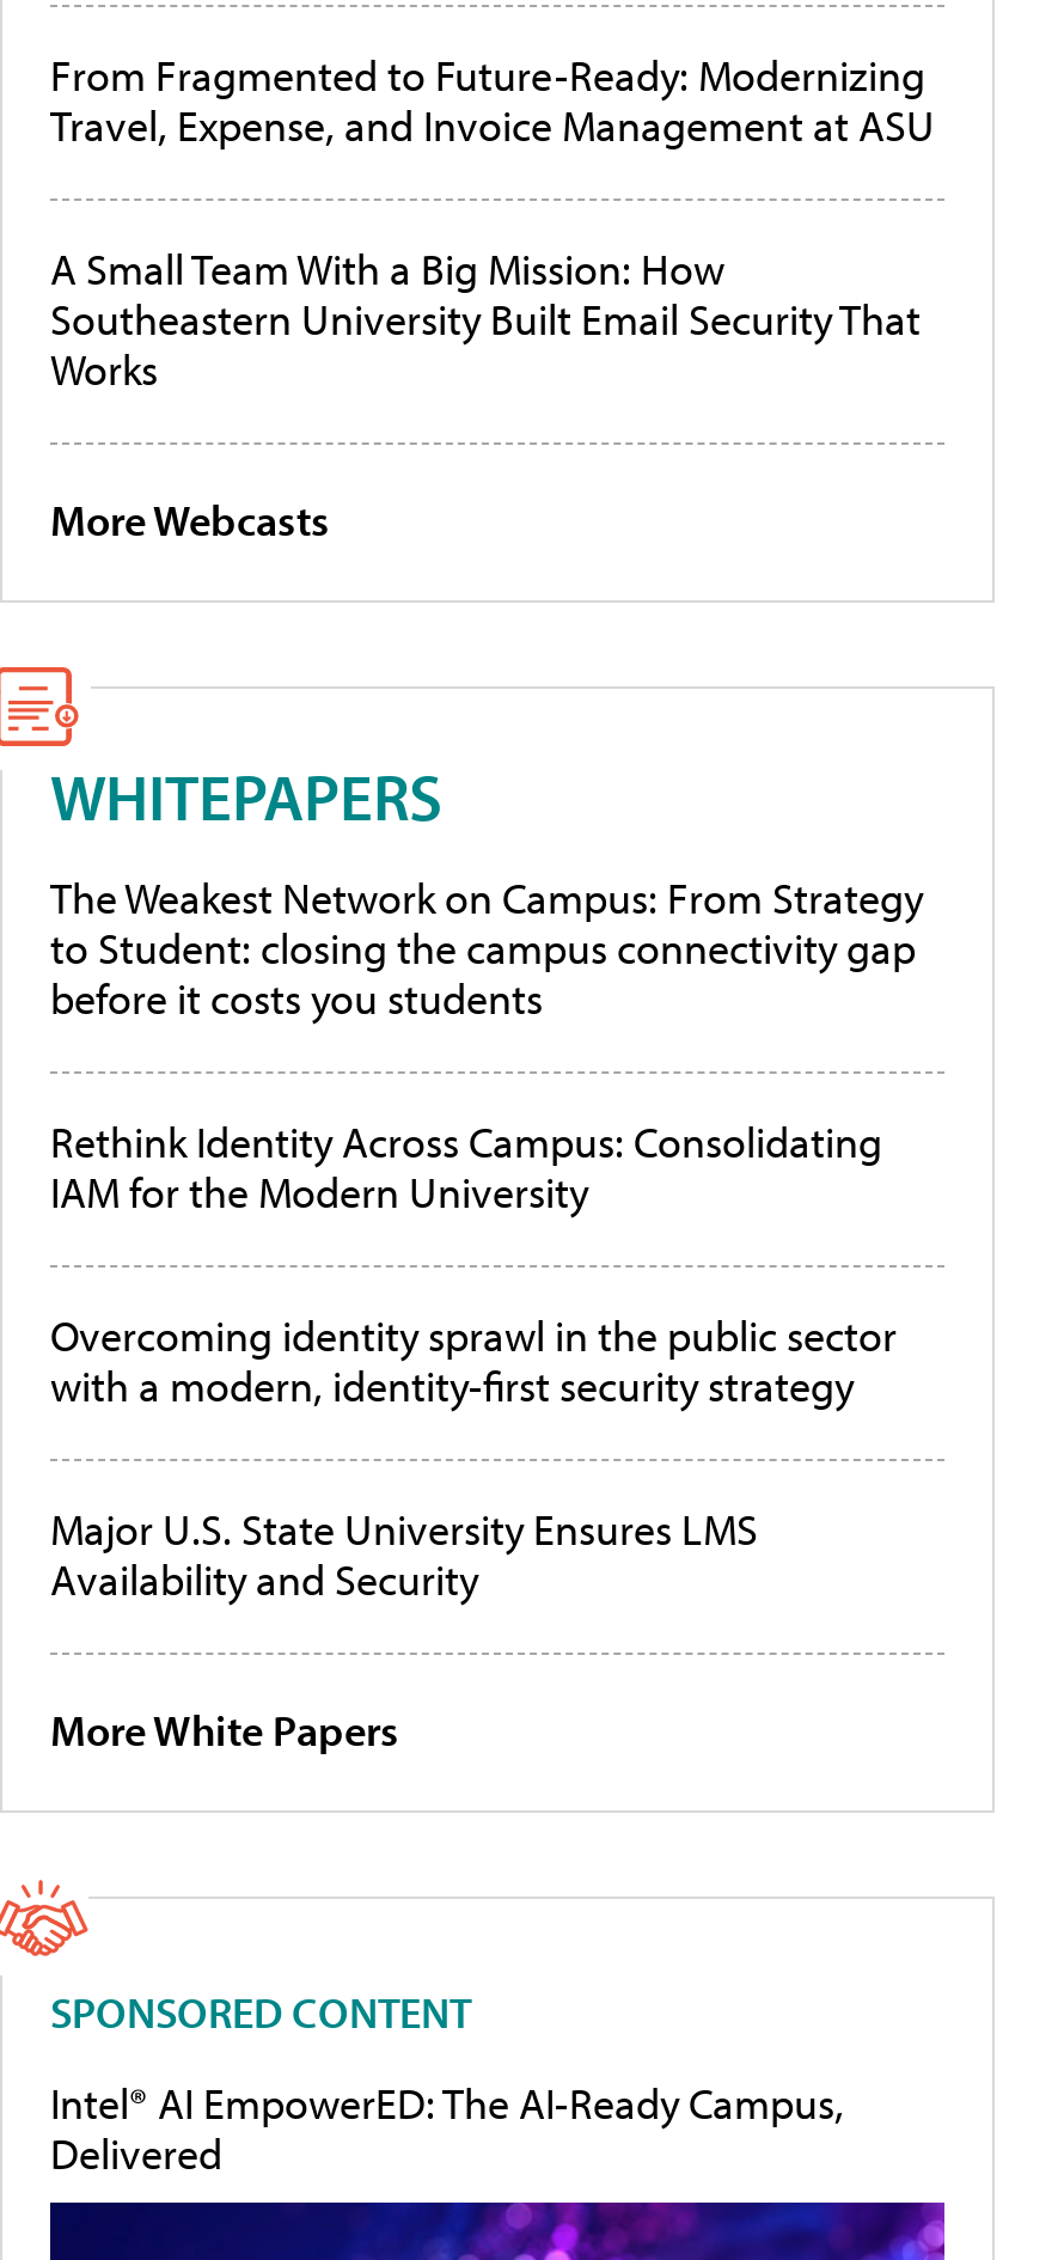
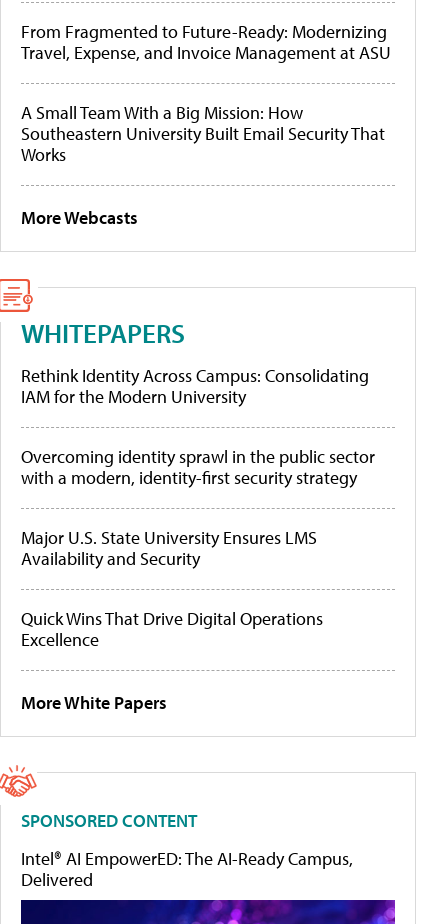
[50,872,923,1027] The Weakest Network on Campus: From Strategy | to Student: closing the campus connectivity gap | before it costs you students -> none
moved [50,1116,897,1608] -> [21,364,375,570]: Rethink Identity Across Campus: Consolidating | IAM for the Modern University | Overcoming identity sprawl in the public sector | with a modern, identity-first security strategy | Major U.S. State University Ensures LMS | Availability and Security
none -> [21,607,323,651] Quick Wins That Drive Digital Operations | Excellence

